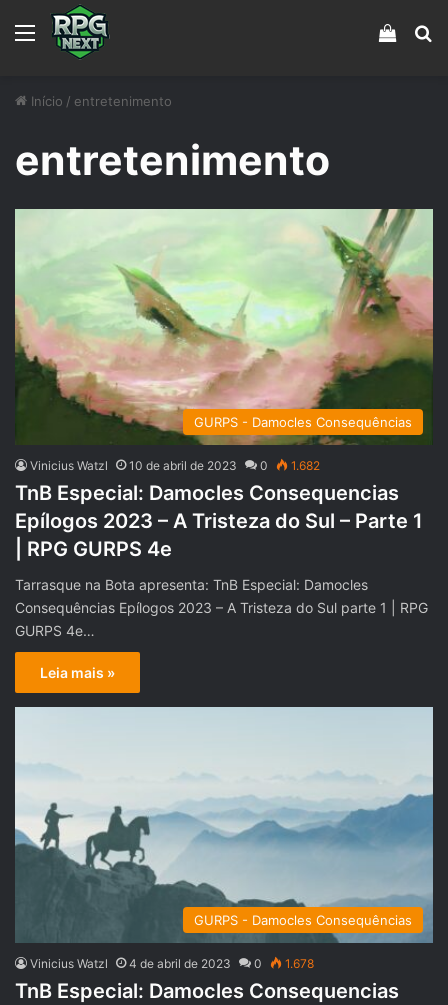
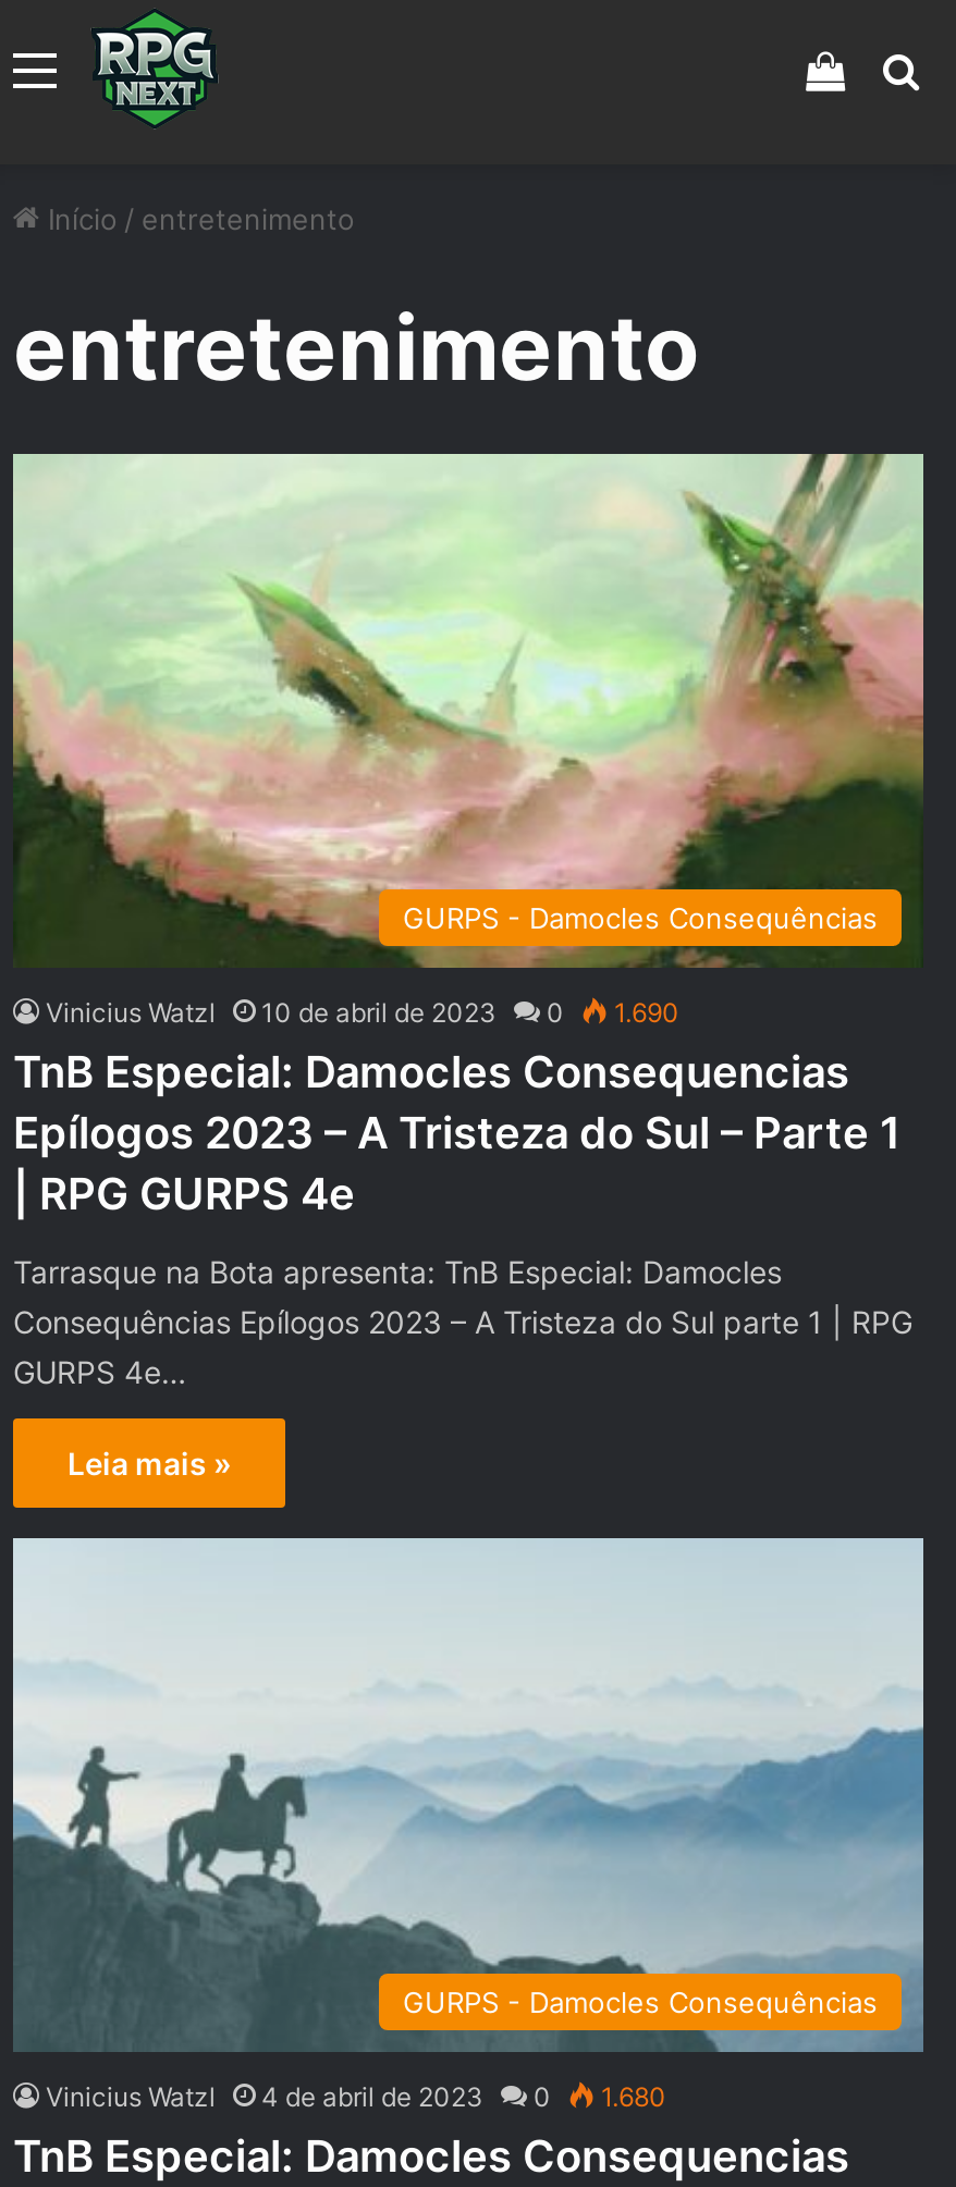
[30,458,320,473] Vinicius Watzl 10 de abril de 2023 0 1.682 -> [46,996,679,1028] Vinicius Watzl 10 de abril de 2023 0 1.690
[30,956,314,971] Vinicius Watzl 4 de abril de 2023 0 1.678 -> [46,2079,666,2112] Vinicius Watzl 4 de abril de 2023 0 1.680

